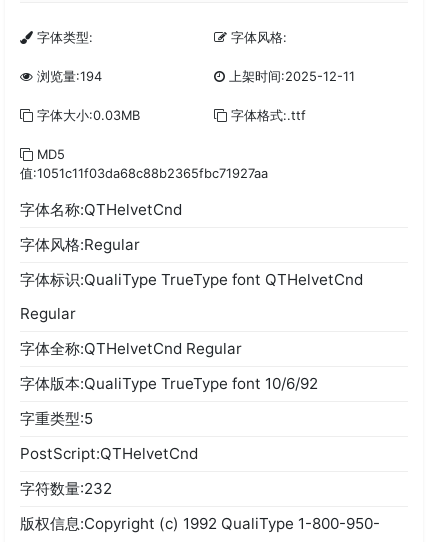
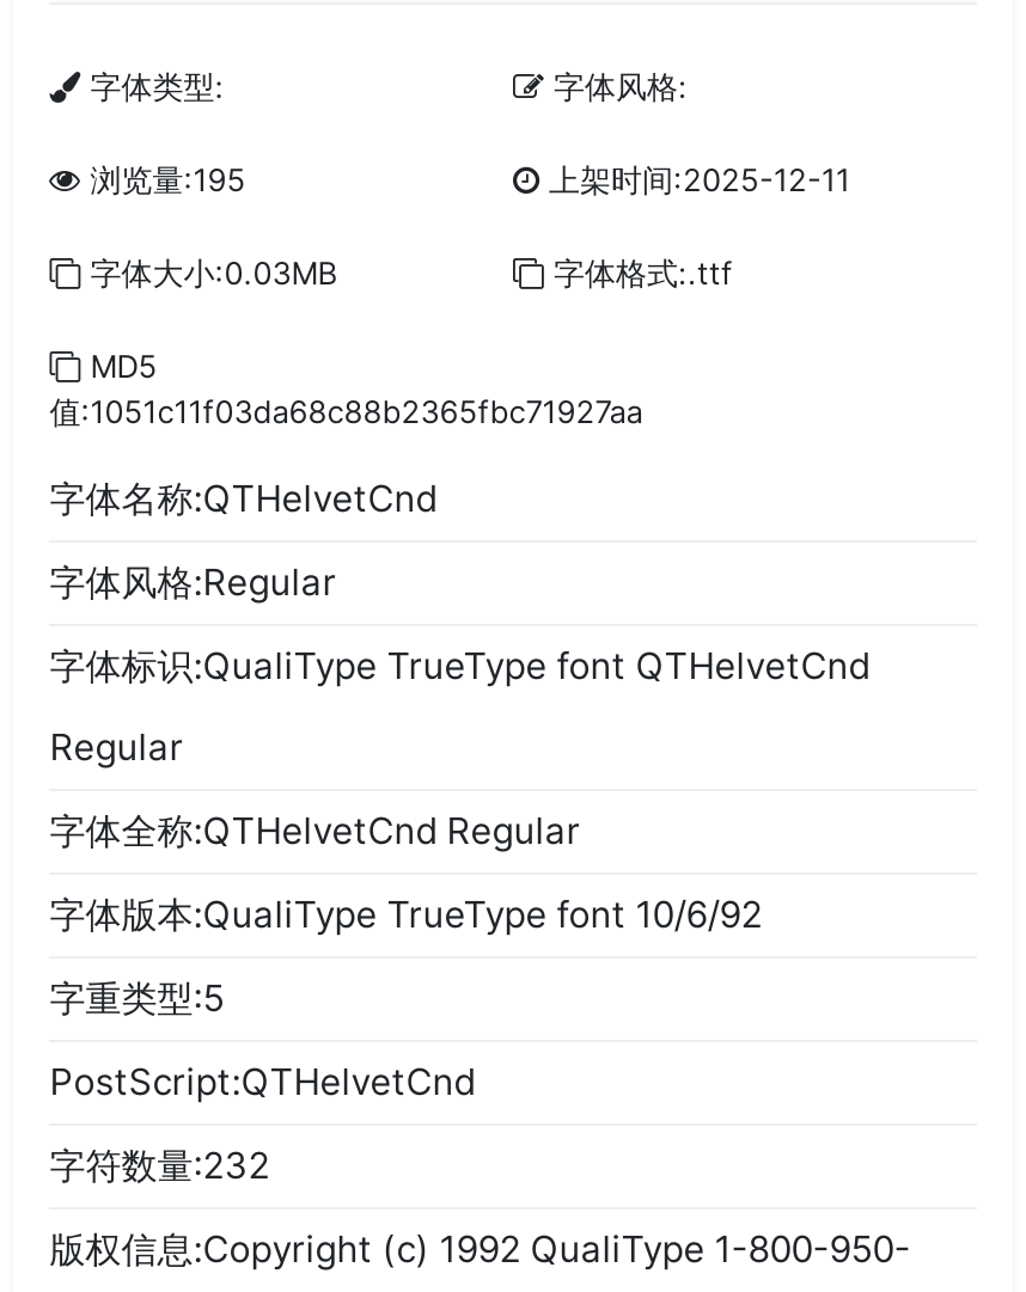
[33,68,102,84] 浏览量:194 -> [81,159,246,198] 浏览量:195

